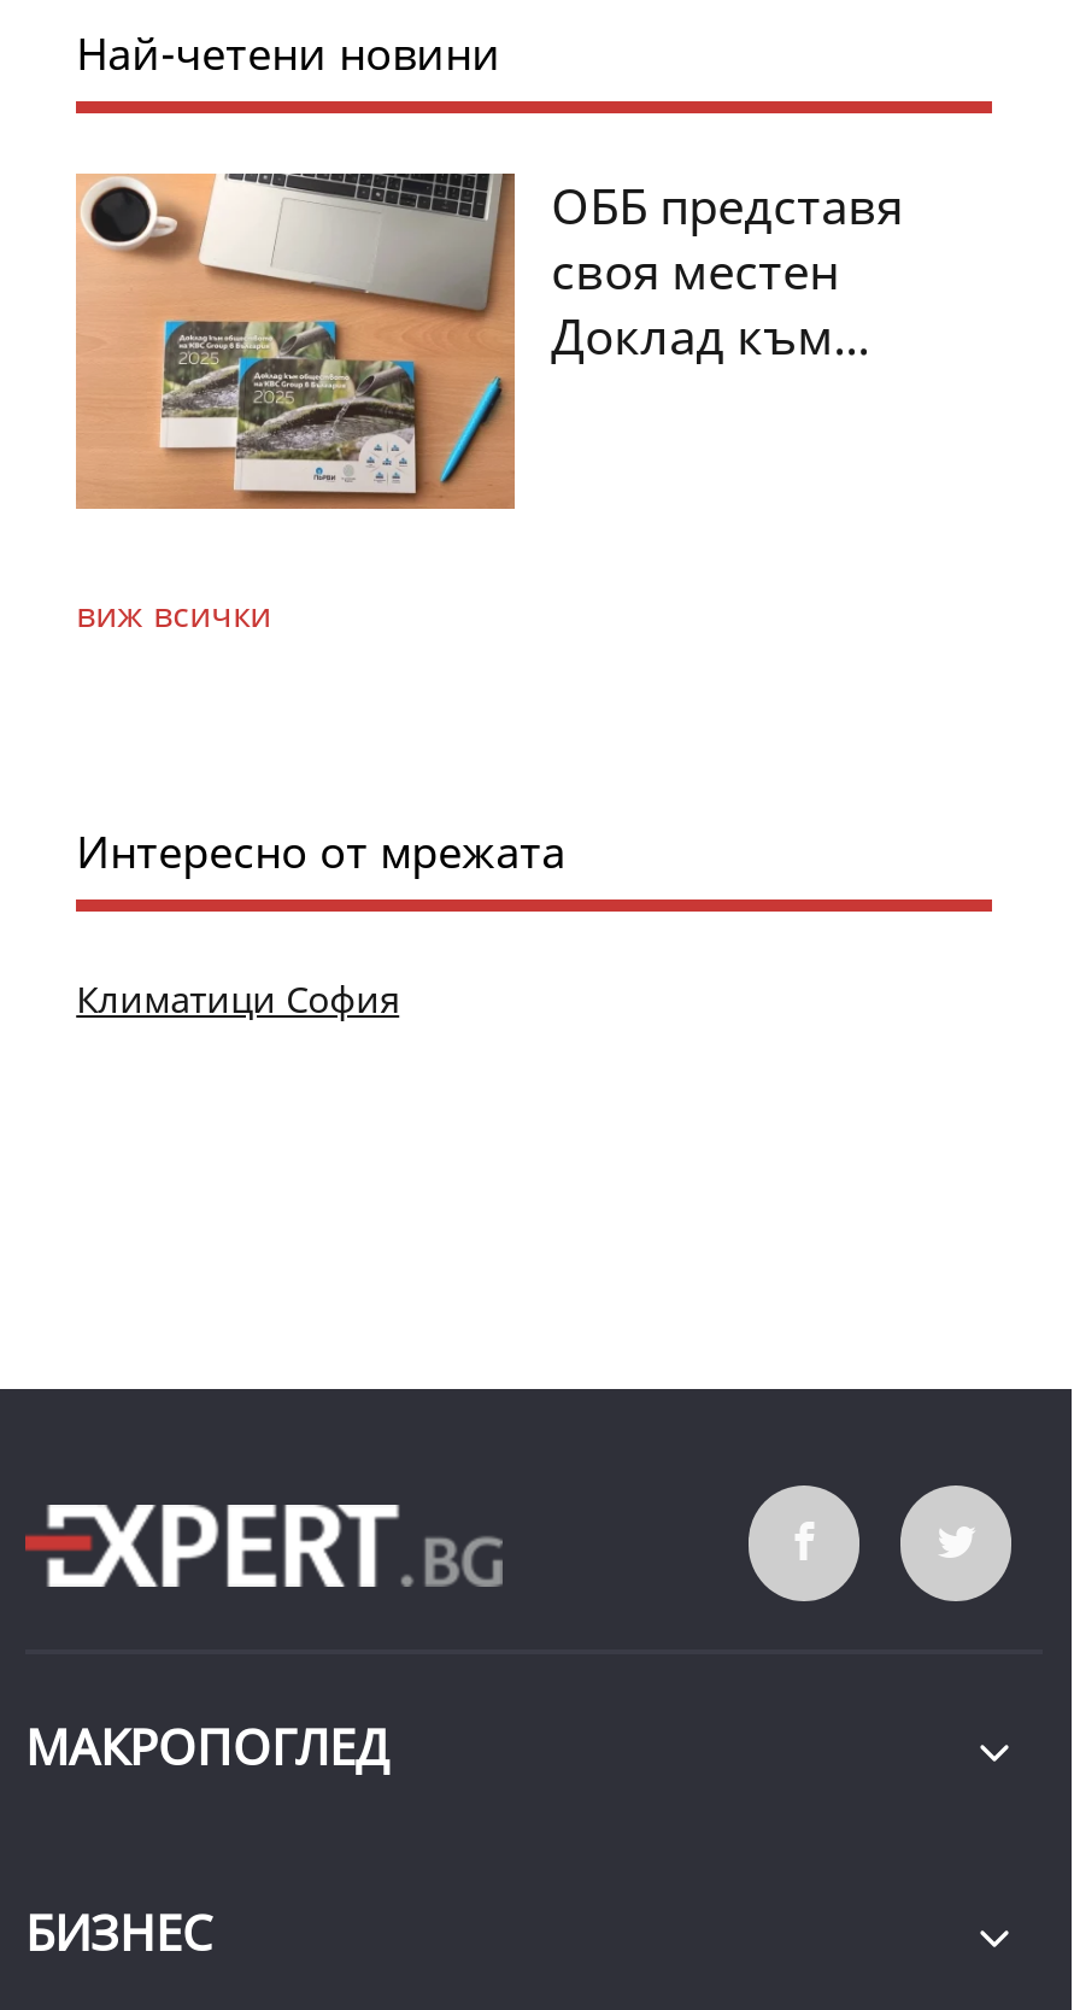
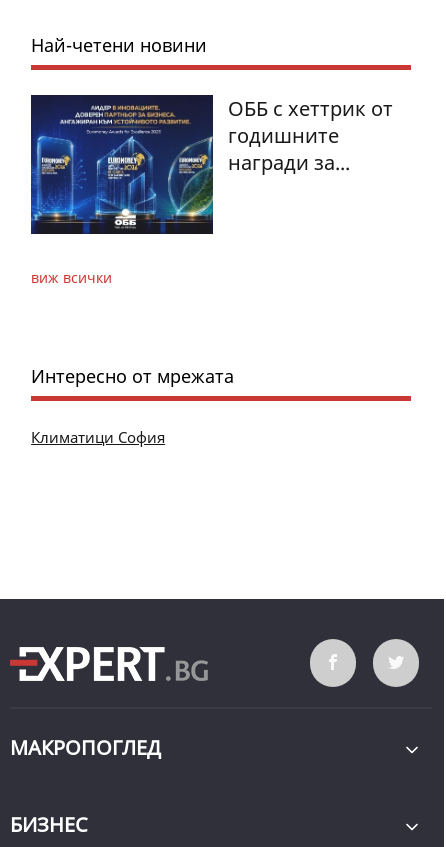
[74,171,903,511] [image] | ОББ представя | своя местен | Доклад към... -> [30,94,393,235] [image] | ОББ с хеттрик от | годишните | награди за...

